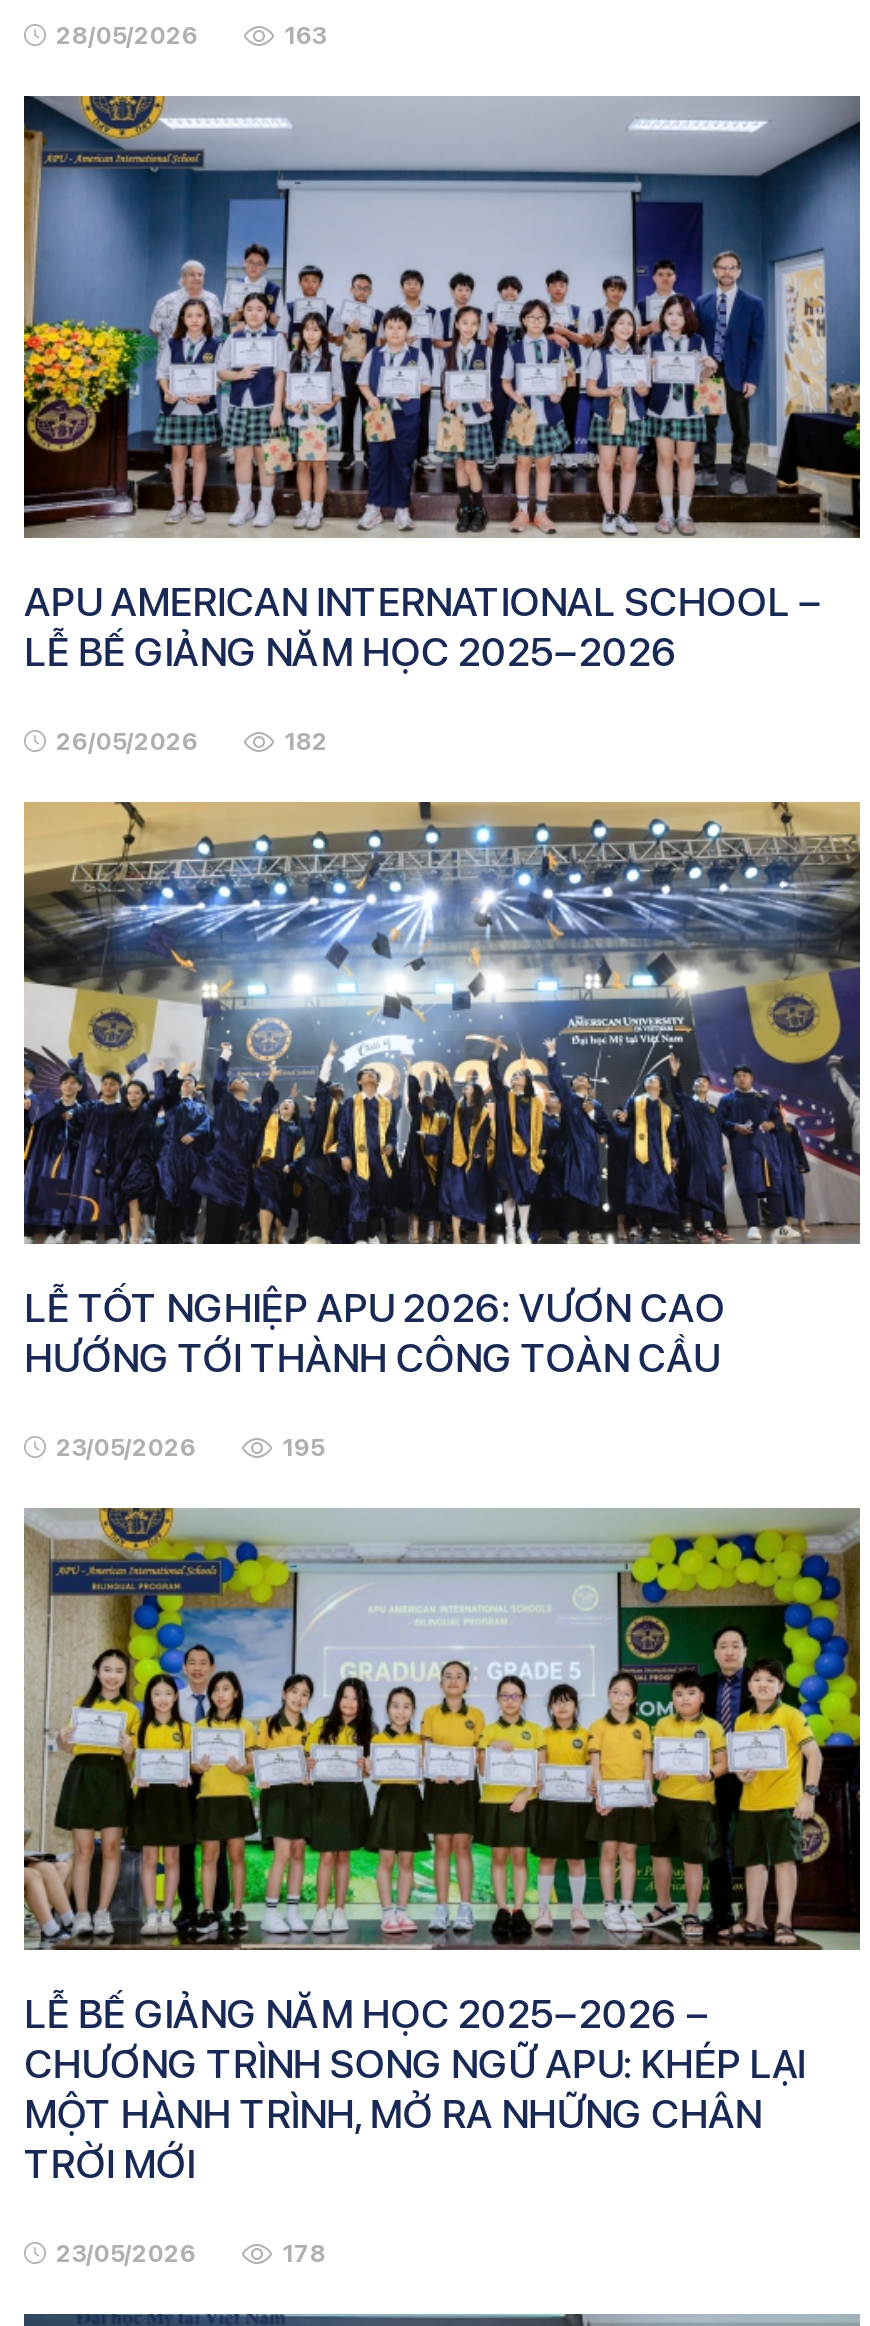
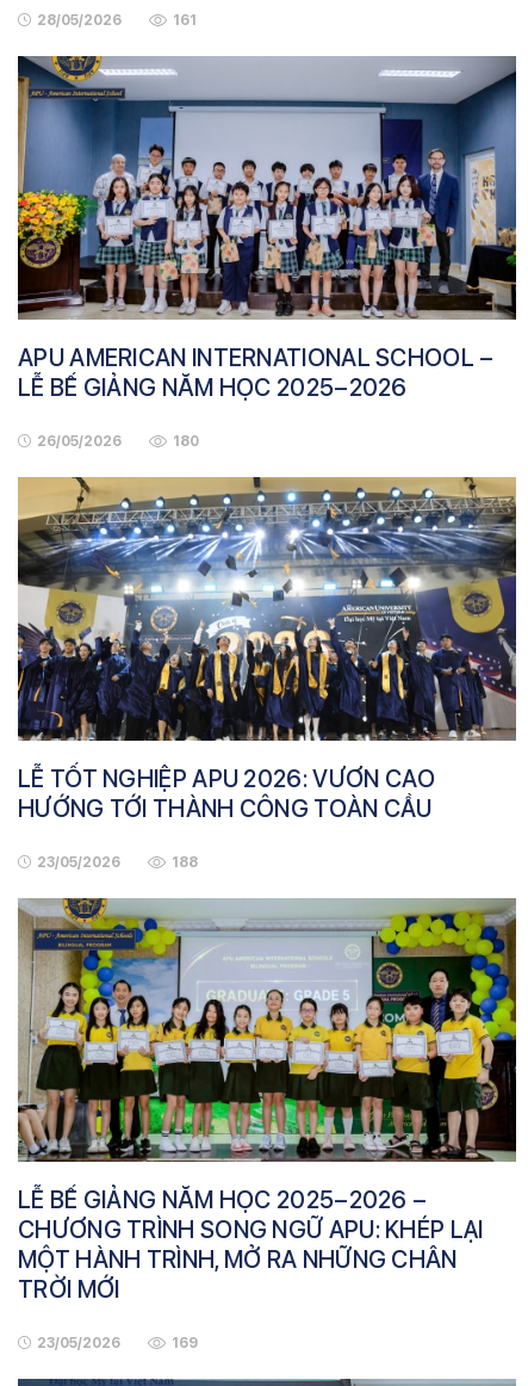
[280,22,326,50] 163 -> [170,12,197,29] 161
[280,728,328,756] 182 -> [170,433,199,450] 180
[278,1434,324,1462] 195 -> [169,854,198,871] 188
[278,2240,326,2268] 178 -> [169,1335,198,1351] 169

